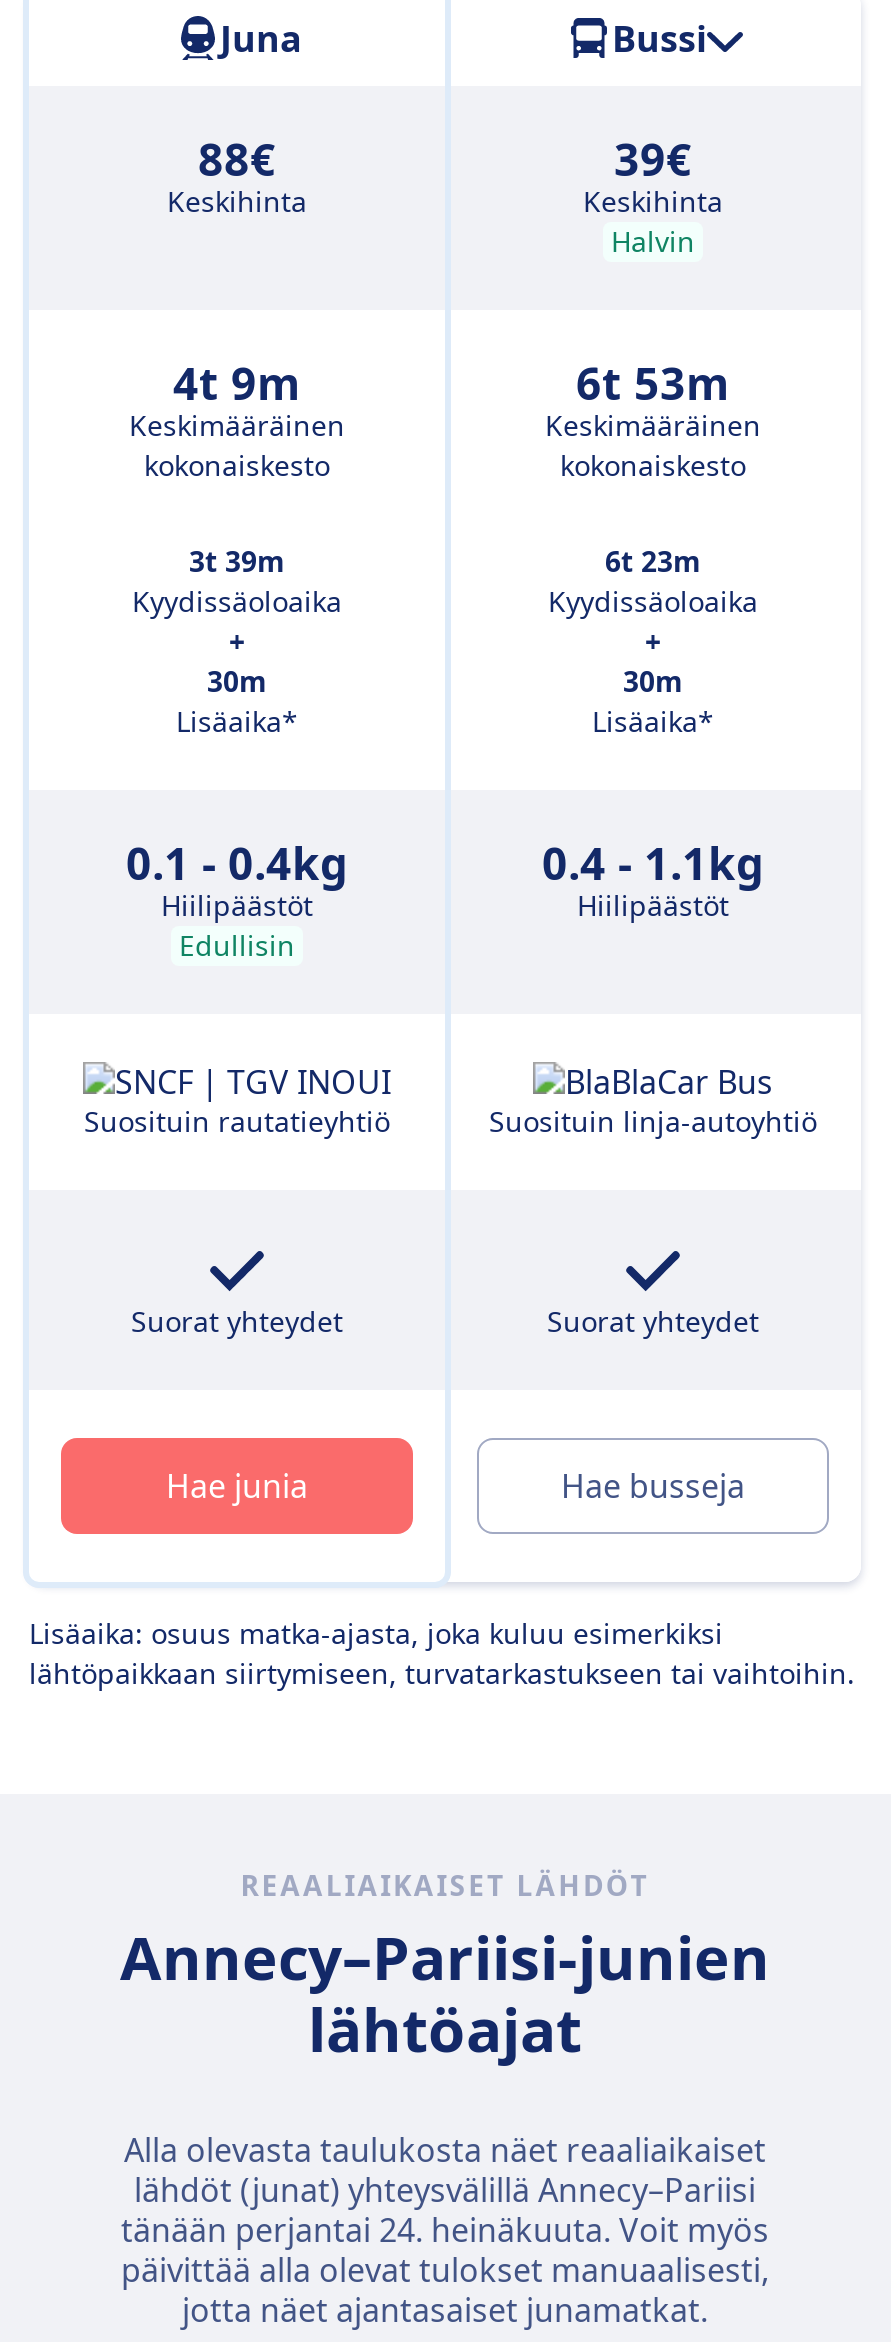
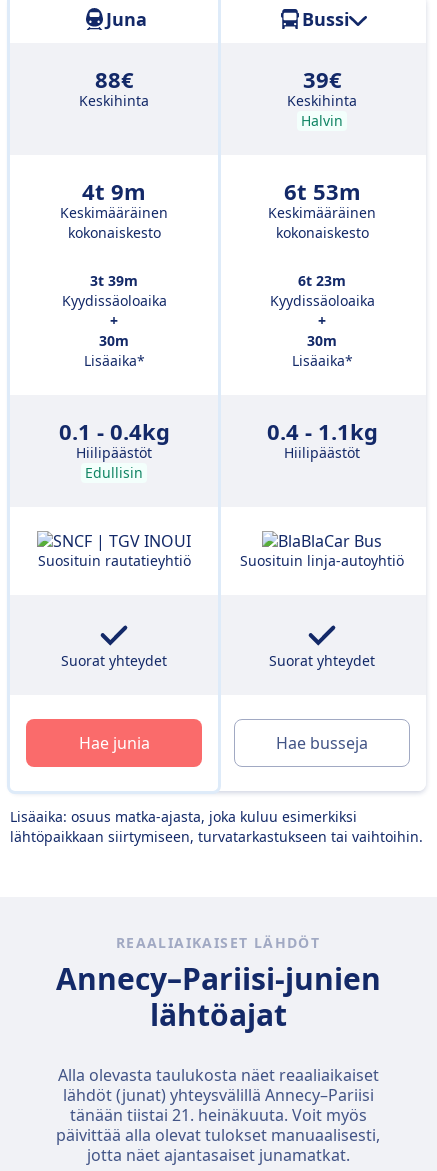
[121,2208,769,2252] tänään perjantai 24. heinäkuuta. Voit myös -> [69,1104,366,1126] tänään tiistai 21. heinäkuuta. Voit myös

